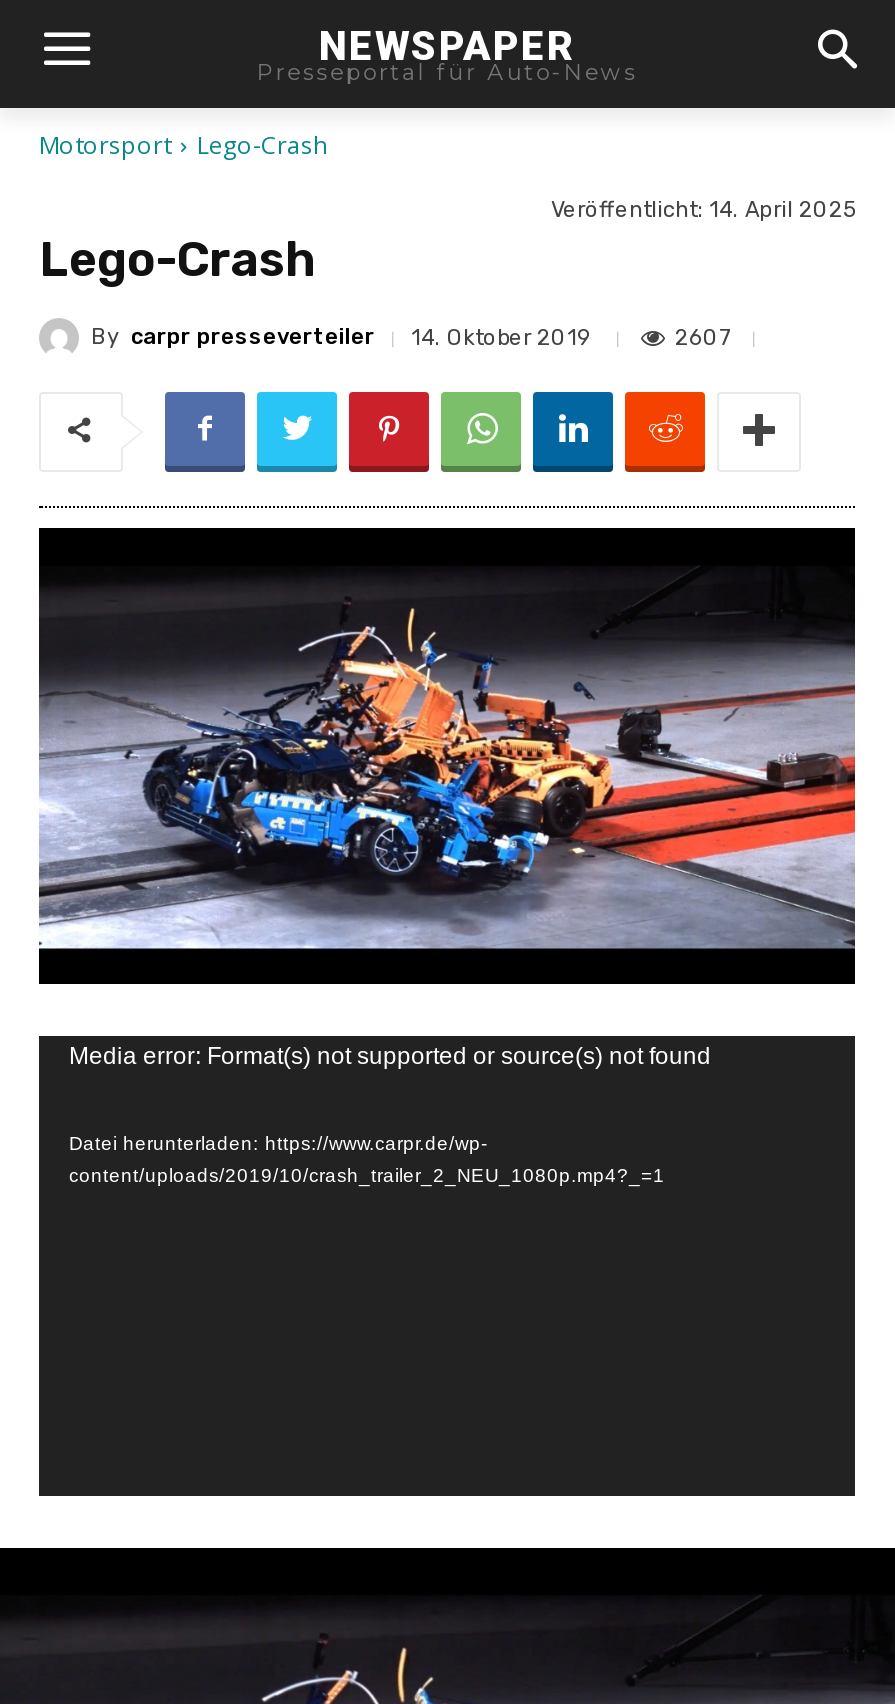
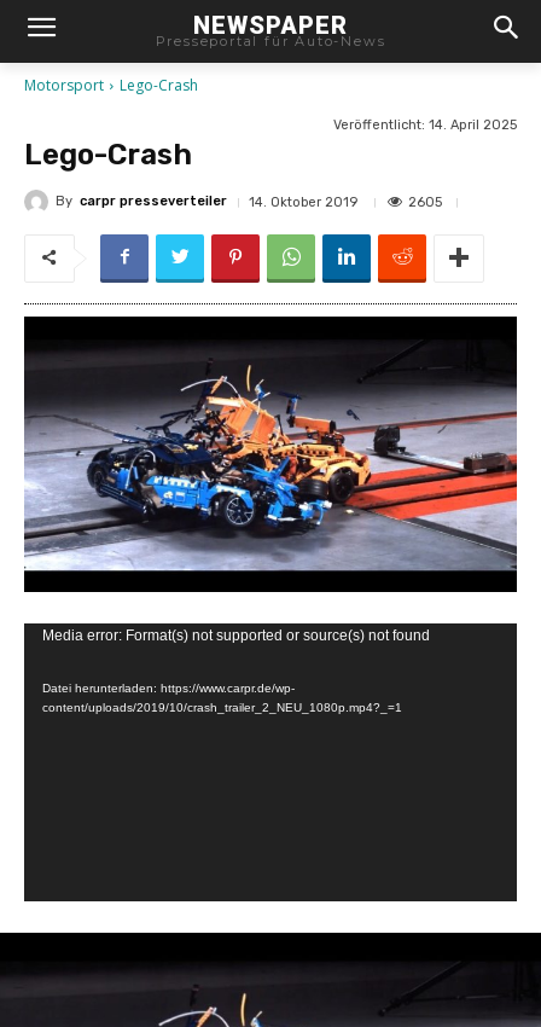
[675,325,731,351] 2607 -> [408,194,442,210] 2605

